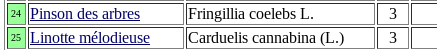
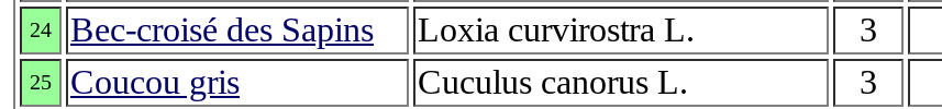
[30,5,140,22] Pinson des arbres -> [70,10,374,47] Bec-croisé des Sapins
[188,5,314,22] Fringillia coelebs L. -> [418,10,695,47] Loxia curvirostra L.
[30,29,344,46] Linotte mélodieuse | Carduelis cannabina (L.) -> [70,62,688,99] Coucou gris | Cuculus canorus L.

